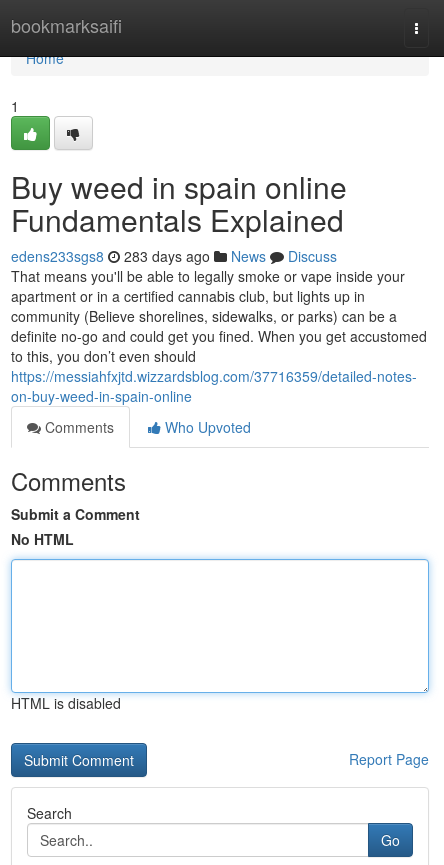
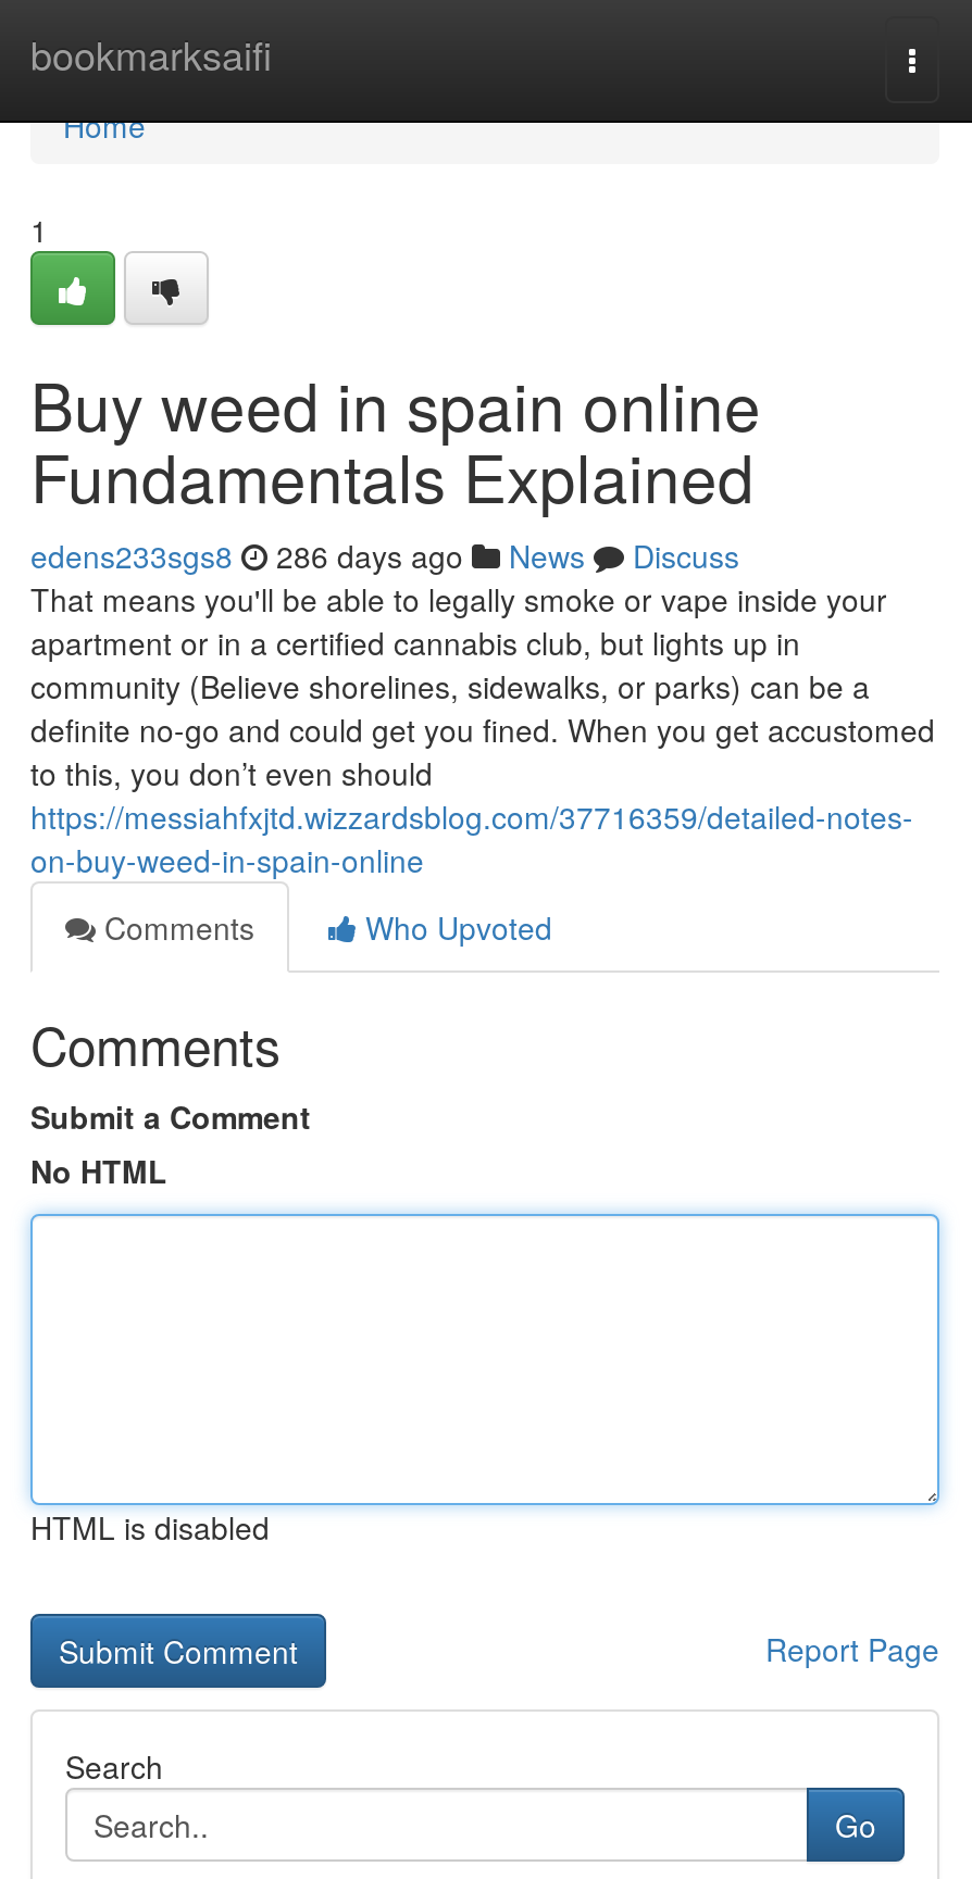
[11,246,337,266] edens233sgs8 283 days ago News Discuss -> [30,534,739,577] edens233sgs8 286 days ago News Discuss

